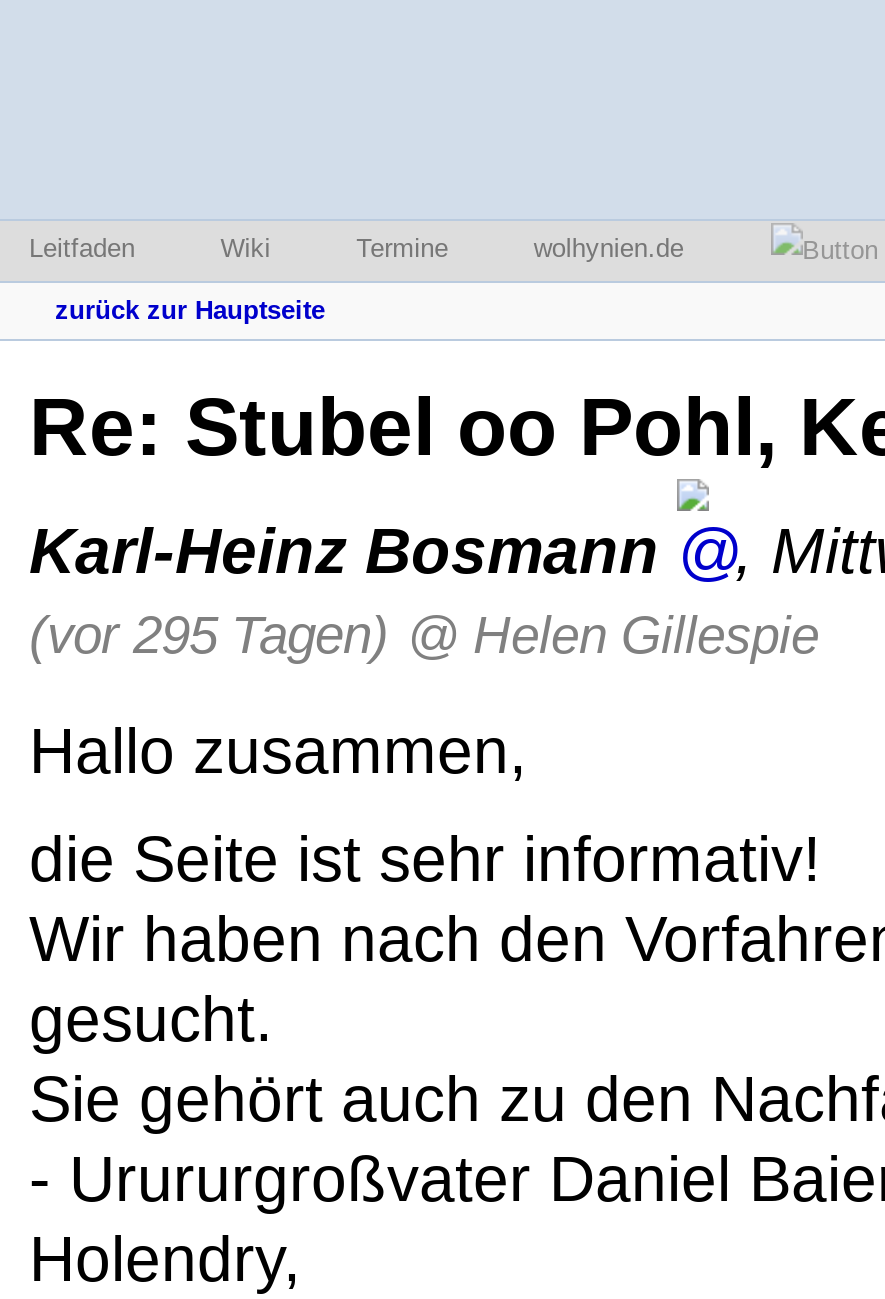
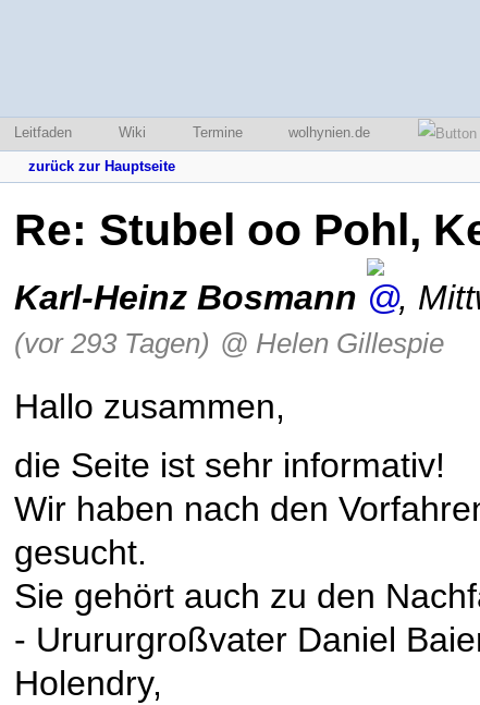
[29,606,819,666] (vor 295 Tagen) @ Helen Gillespie -> [14,327,444,360] (vor 293 Tagen) @ Helen Gillespie

